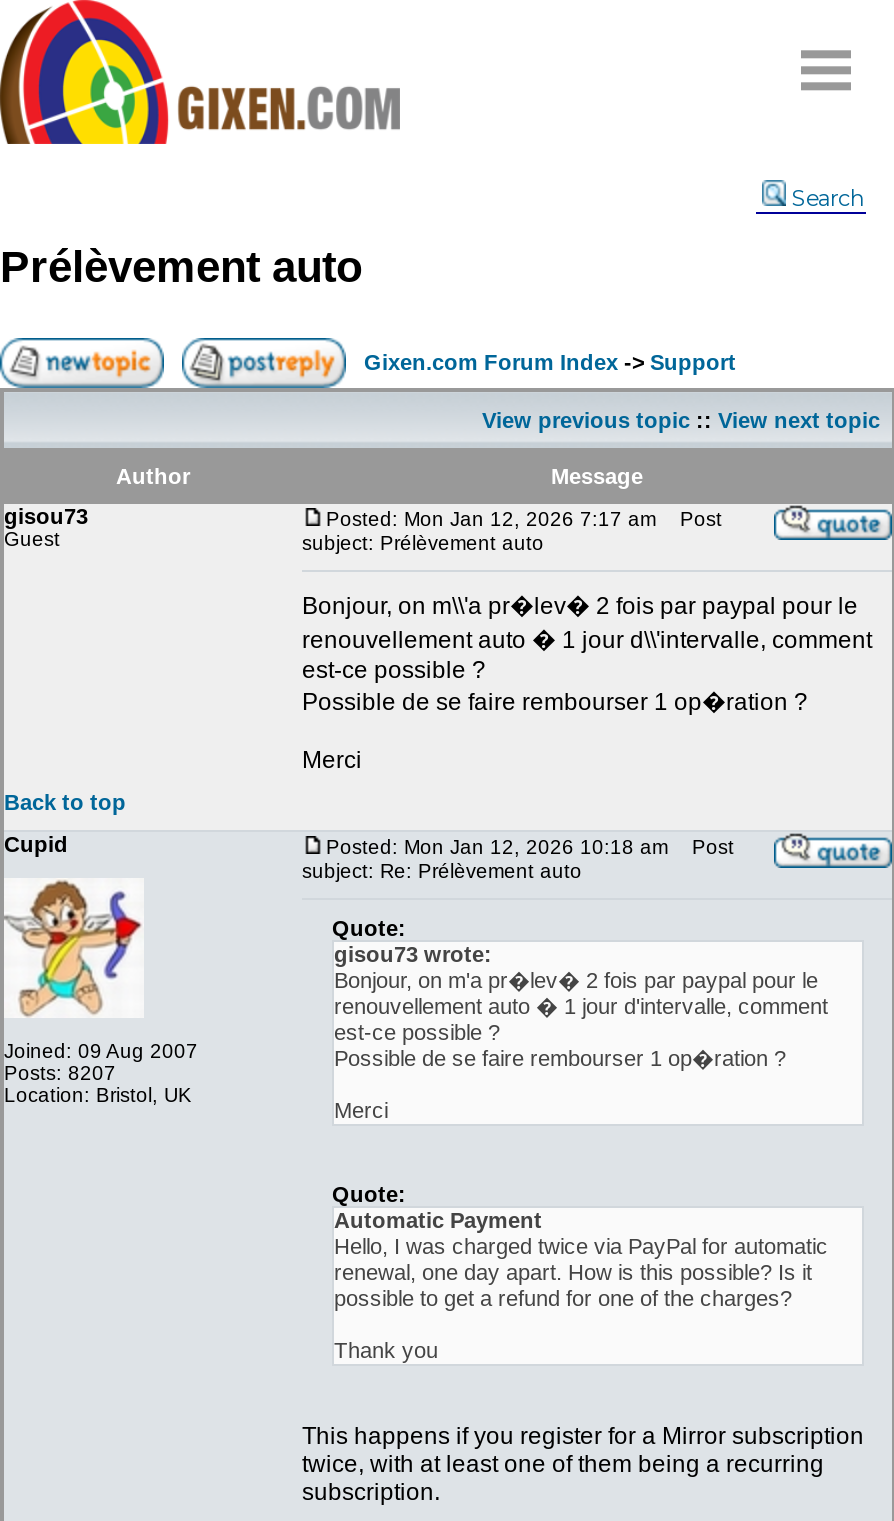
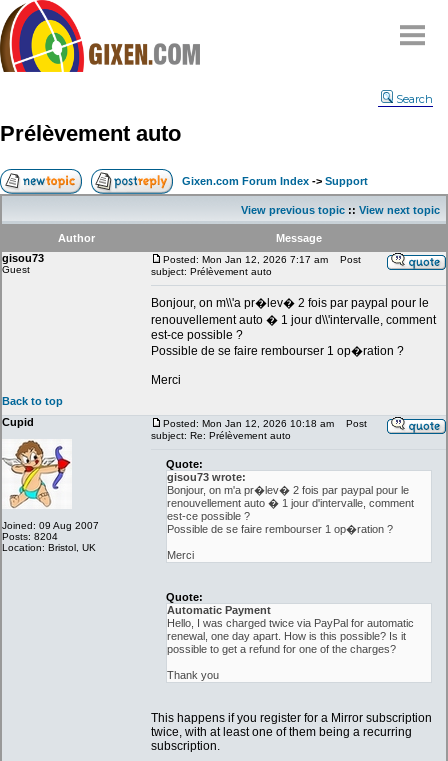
[4,1062,116,1084] Posts: 8207 -> [2,531,58,542] Posts: 8204

